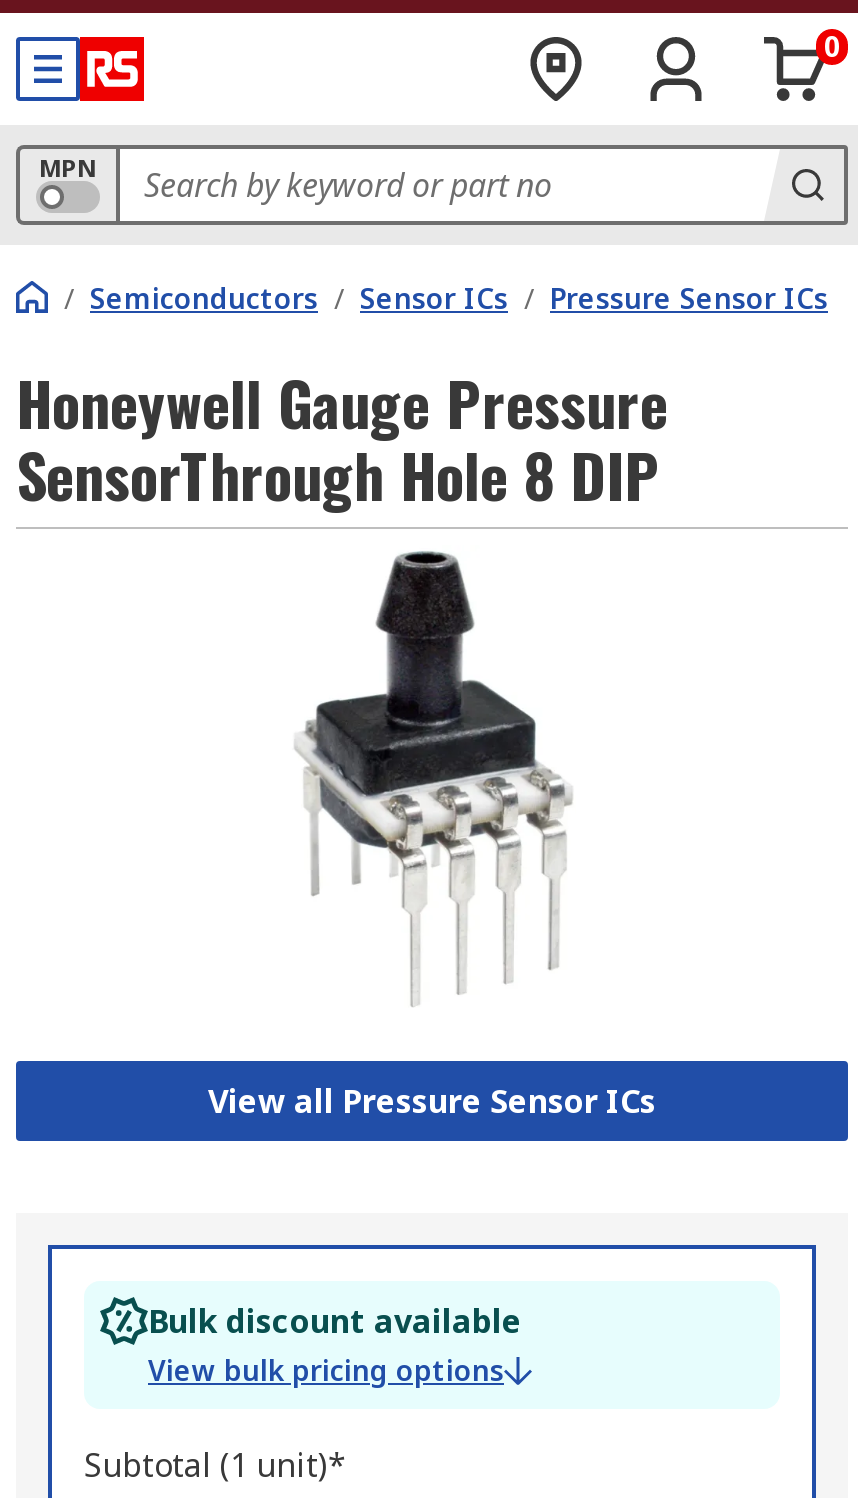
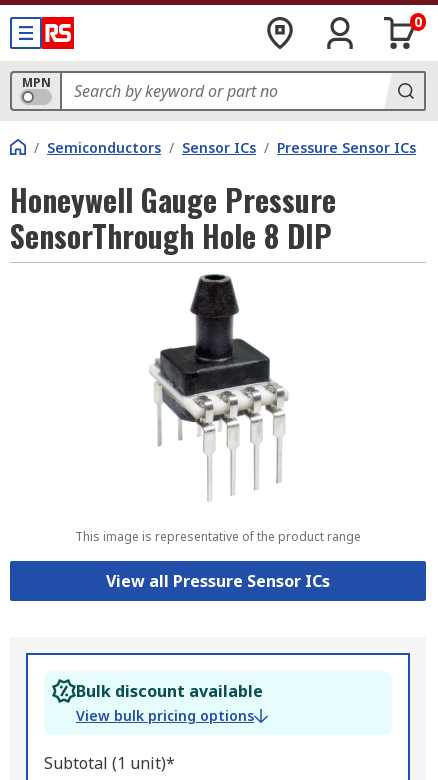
none -> [75,528,361,545] This image is representative of the product range

